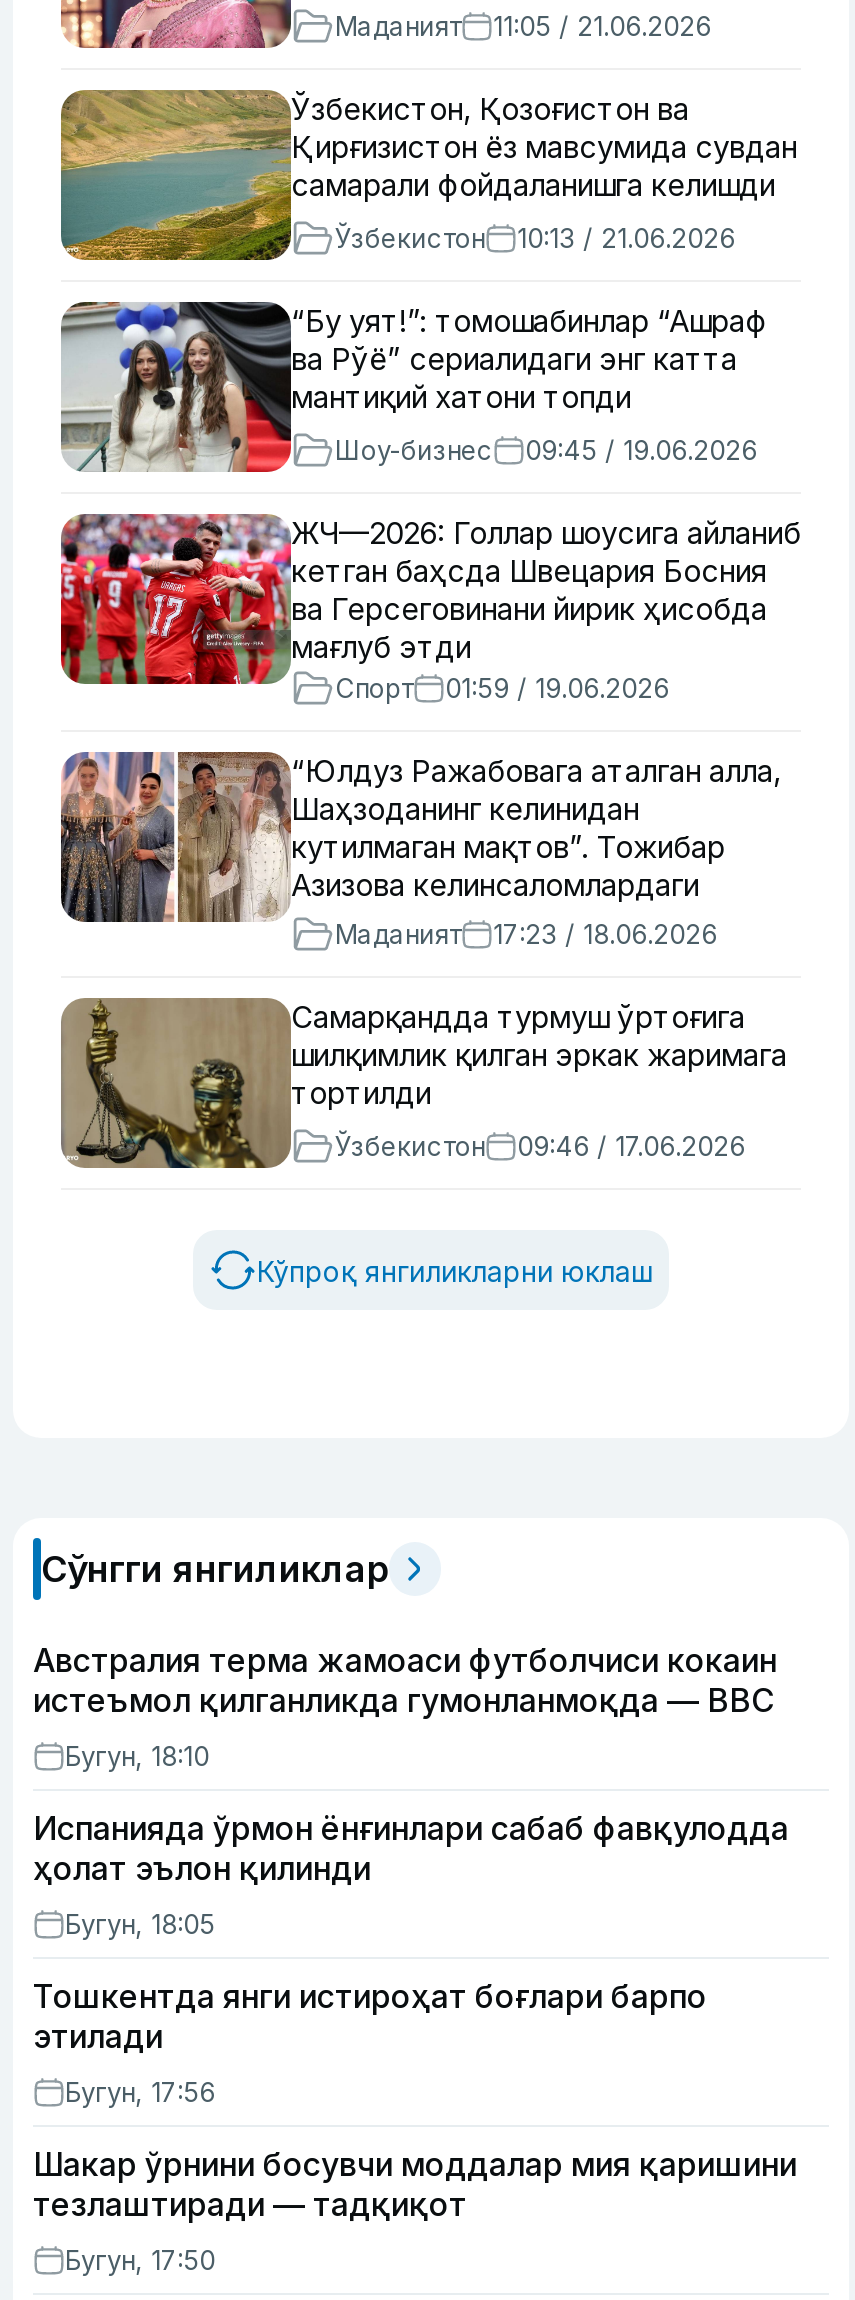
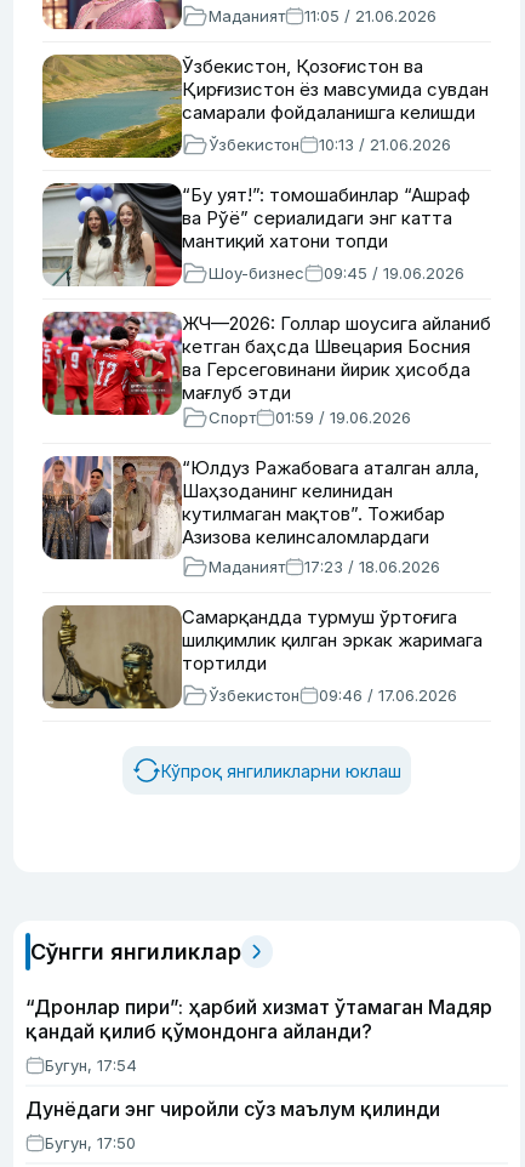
[33,1640,797,2224] Австралия терма жамоаси футболчиси кокаин | истеъмол қилганликда гумонланмоқда — BBC | Бугун, 18:10 | Испанияда ўрмон ёнғинлари сабаб фавқулодда | ҳолат эълон қилинди | Бугун, 18:05 | Тошкентда янги истироҳат боғлари барпо | этилади | Бугун, 17:56 | Шакар ўрнини босувчи моддалар мия қаришини | тезлаштиради — тадқиқот -> [25,995,492,1121] “Дронлар пири”: ҳарбий хизмат ўтамаган Мадяр | қандай қилиб қўмондонга айланди? | Бугун, 17:54 | Дунёдаги энг чиройли сўз маълум қилинди

